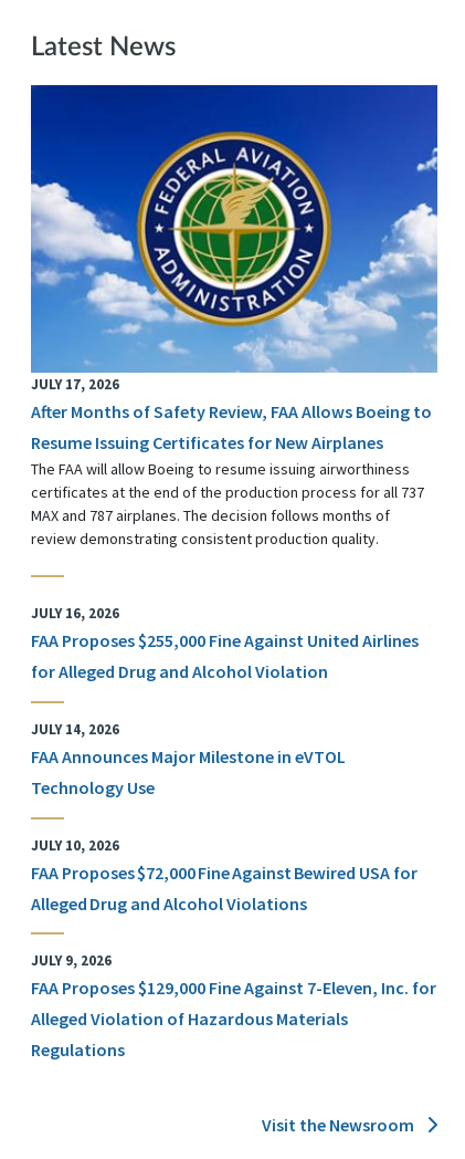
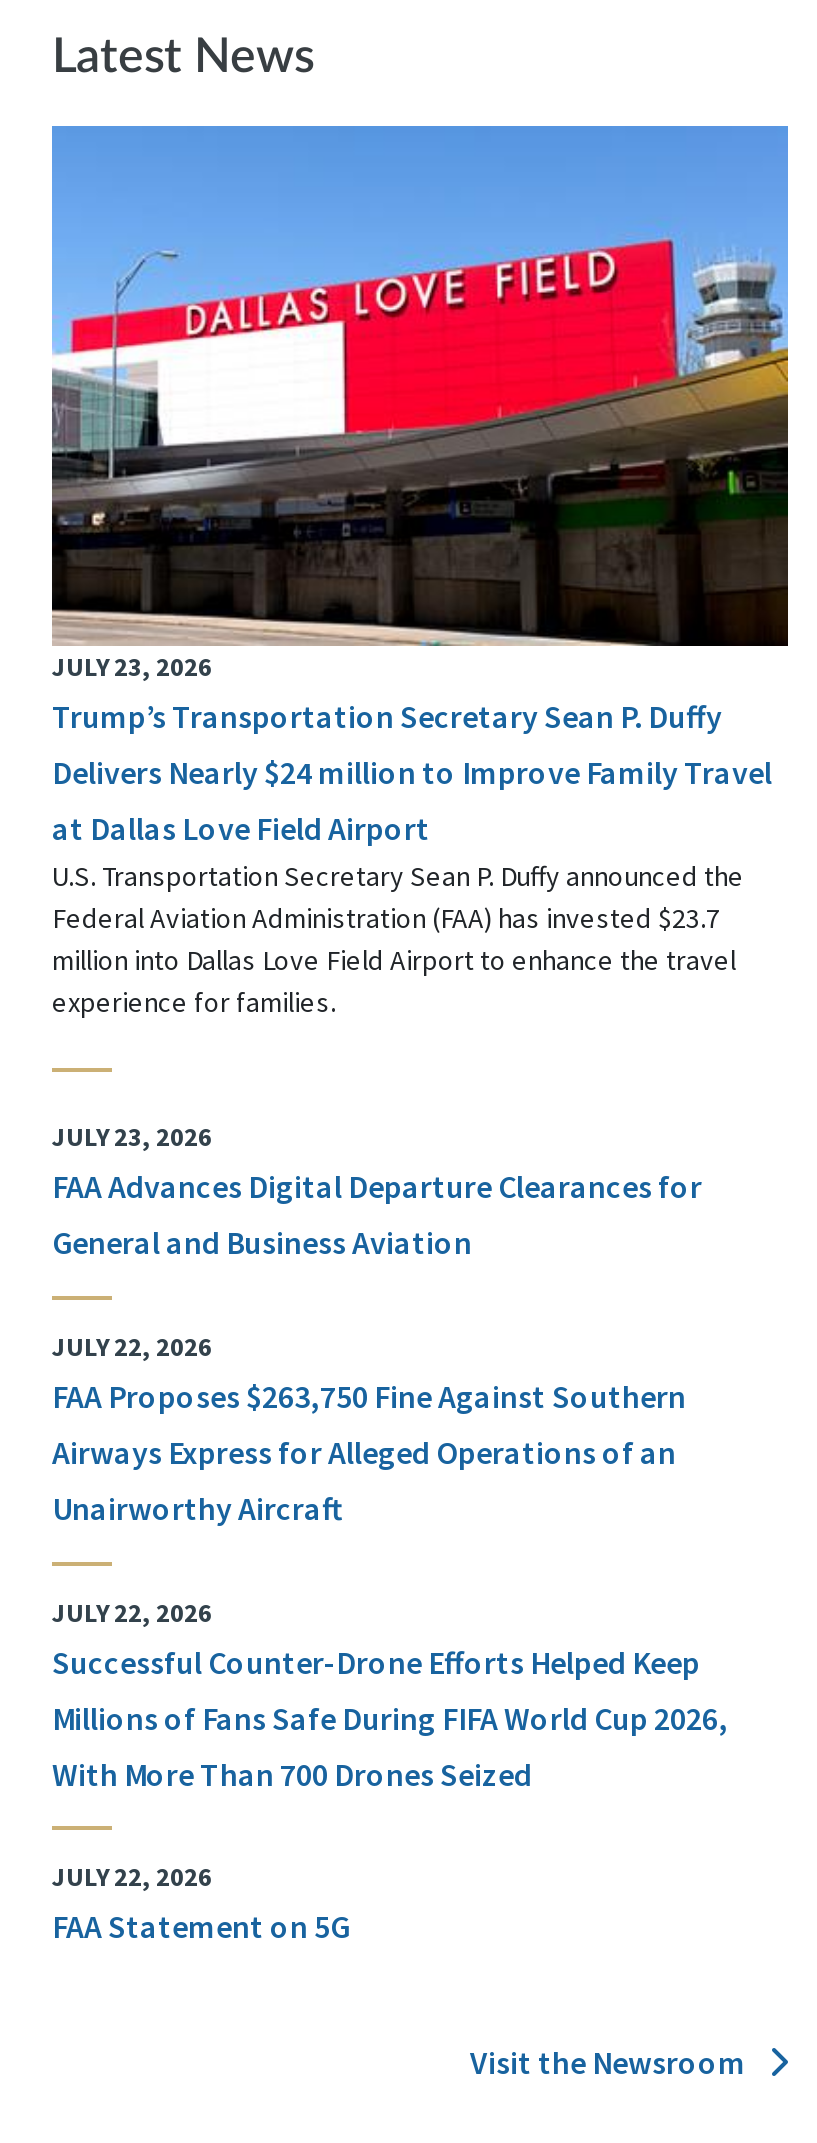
[30,84,438,548] [image] | JULY 17, 2026 | After Months of Safety Review, FAA Allows Boeing to | Resume Issuing Certificates for New Airplanes | The FAA will allow Boeing to resume issuing airworthiness | certificates at the end of the production process for all 737 | MAX and 787 airplanes. The decision follows months of | review demonstrating consistent production quality. -> [50,124,790,1019] [image] | JULY 23, 2026 | Trump’s Transportation Secretary Sean P. Duffy | Delivers Nearly $24 million to Improve Family Travel | at Dallas Love Field Airport | U.S. Transportation Secretary Sean P. Duffy announced the | Federal Aviation Administration (FAA) has invested $23.7 | million into Dallas Love Field Airport to enhance the travel | experience for families.
[31,604,419,683] JULY 16, 2026 | FAA Proposes $255,000 Fine Against United Airlines | for Alleged Drug and Alcohol Violation -> [52,1121,702,1263] JULY 23, 2026 | FAA Advances Digital Departure Clearances for | General and Business Aviation
[31,720,346,798] JULY 14, 2026 | FAA Announces Major Milestone in eVTOL | Technology Use -> [52,1330,686,1528] JULY 22, 2026 | FAA Proposes $263,750 Fine Against Southern | Airways Express for Alleged Operations of an | Unairworthy Aircraft
[31,836,418,914] JULY 10, 2026 | FAA Proposes $72,000 Fine Against Bewired USA for | Alleged Drug and Alcohol Violations -> [52,1595,728,1793] JULY 22, 2026 | Successful Counter-Drone Efforts Helped Keep | Millions of Fans Safe During FIFA World Cup 2026, | With More Than 700 Drones Seized
[31,951,436,1061] JULY 9, 2026 | FAA Proposes $129,000 Fine Against 7-Eleven, Inc. for | Alleged Violation of Hazardous Materials | Regulations -> [52,1860,350,1946] JULY 22, 2026 | FAA Statement on 5G

